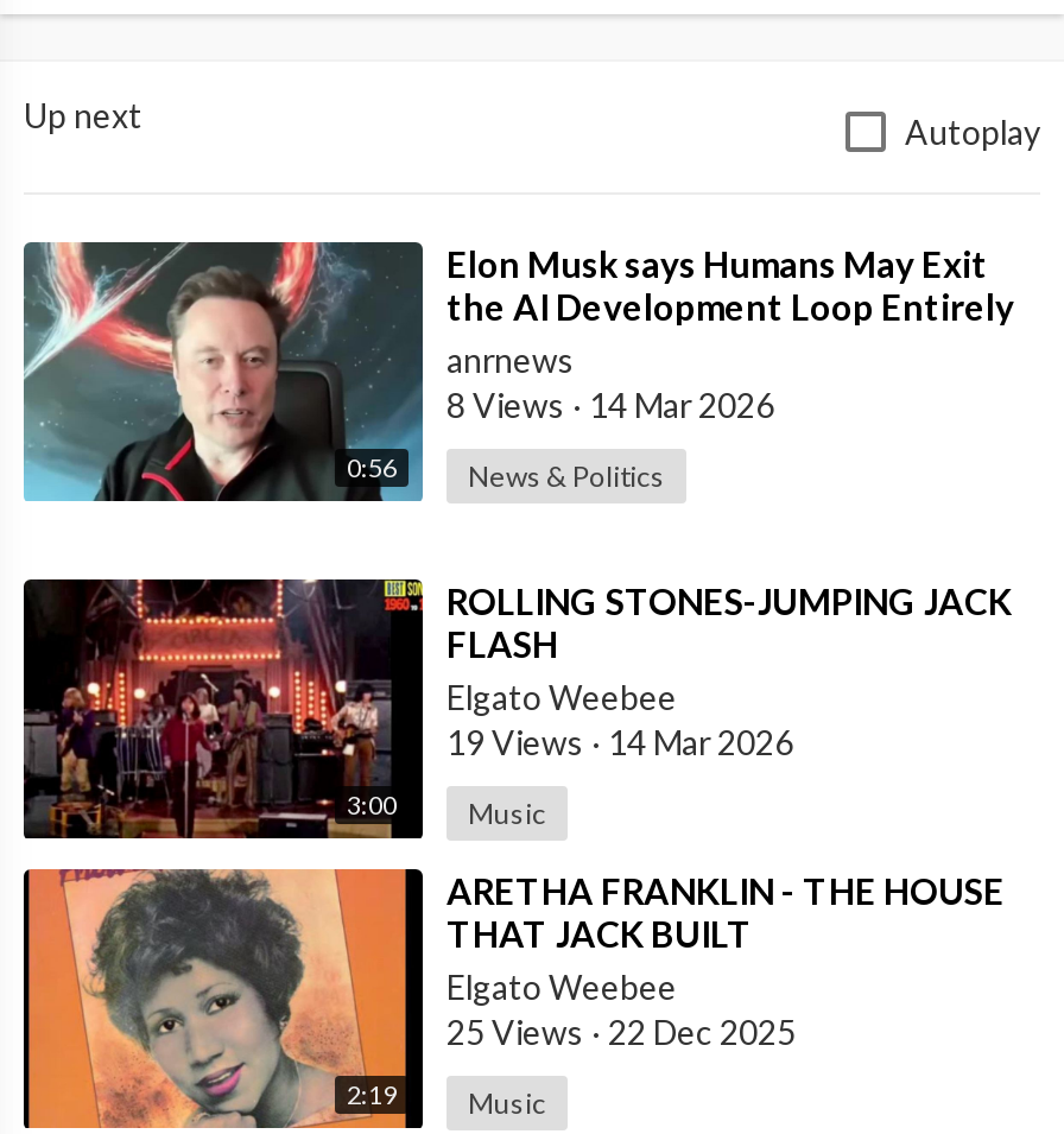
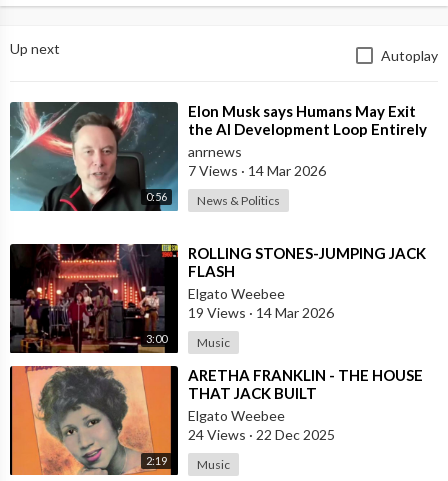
[446,384,774,425] 8 Views · 14 Mar 2026 -> [188,162,326,179] 7 Views · 14 Mar 2026
[446,1011,796,1052] 25 Views · 22 Dec 2025 -> [188,426,335,443] 24 Views · 22 Dec 2025

